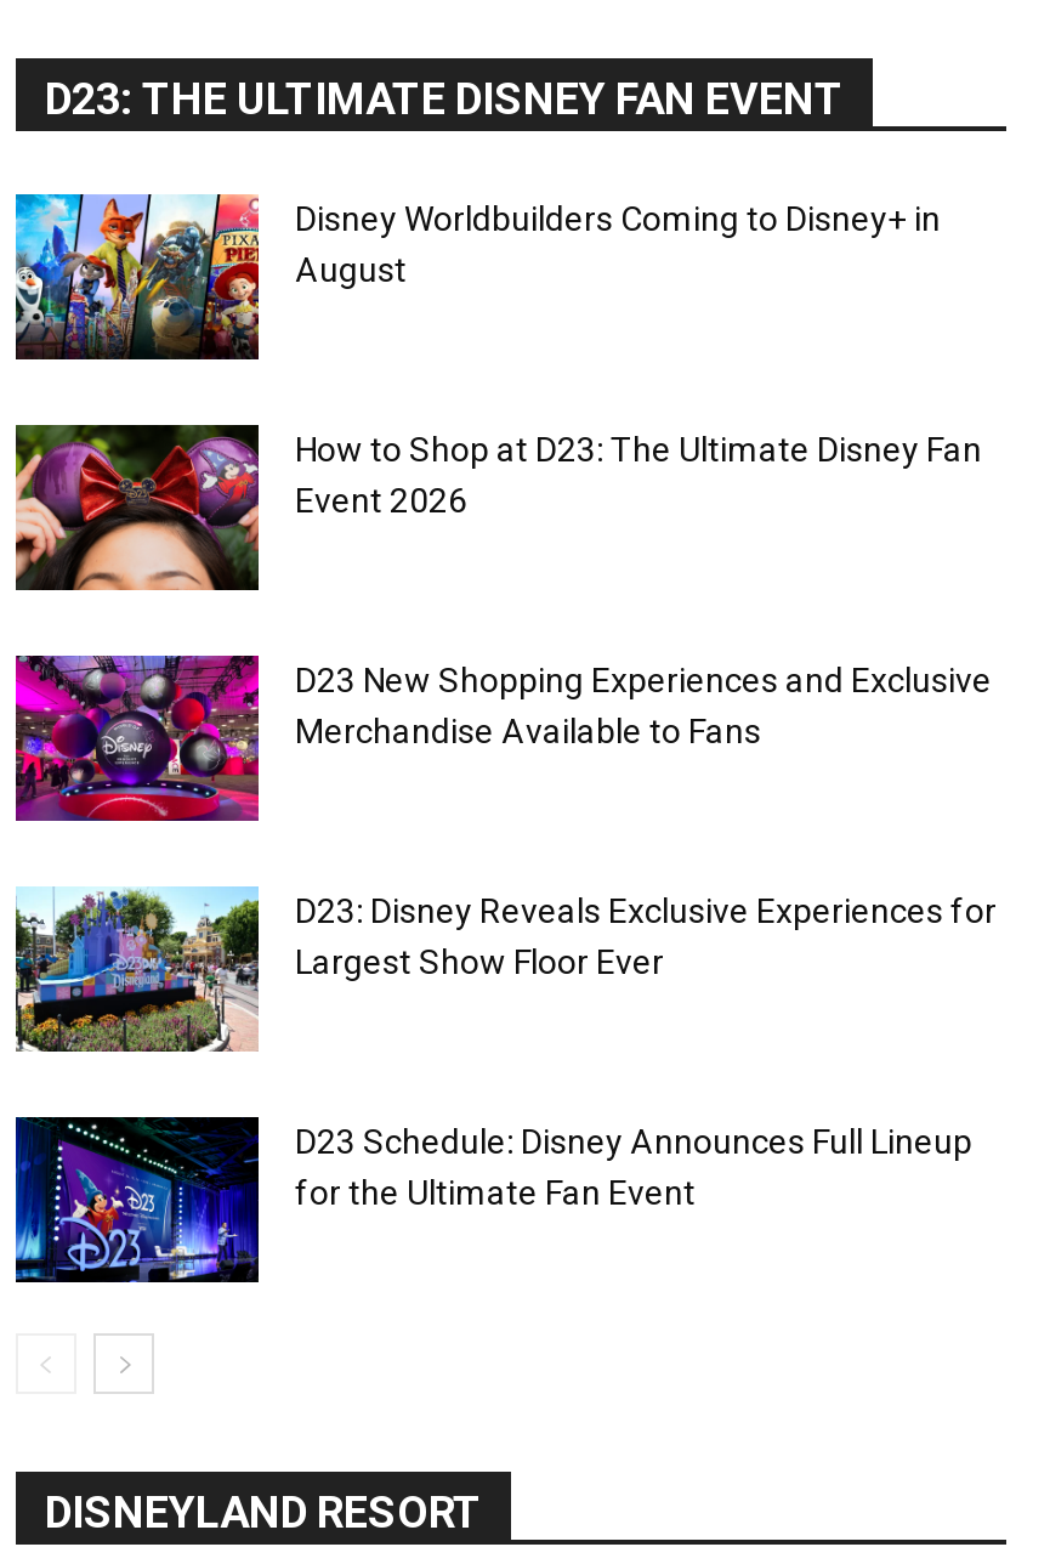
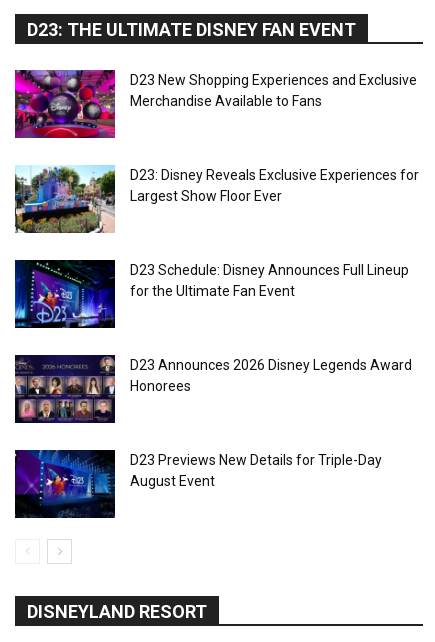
[13,192,941,362] [image] | Disney Worldbuilders Coming to Disney+ in | August -> none
[13,423,982,593] [image] | How to Shop at D23: The Ultimate Disney Fan | Event 2026 -> none
moved [11,651,997,1211] -> [13,68,419,298]: [image] | D23 New Shopping Experiences and Exclusive | Merchandise Available to Fans | D23: Disney Reveals Exclusive Experiences for | Largest Show Floor Ever | D23 Schedule: Disney Announces Full Lineup | for the Ultimate Fan Event
none -> [14,354,412,424] [image] | D23 Announces 2026 Disney Legends Award | Honorees
none -> [14,449,382,518] [image] | D23 Previews New Details for Triple-Day | August Event

